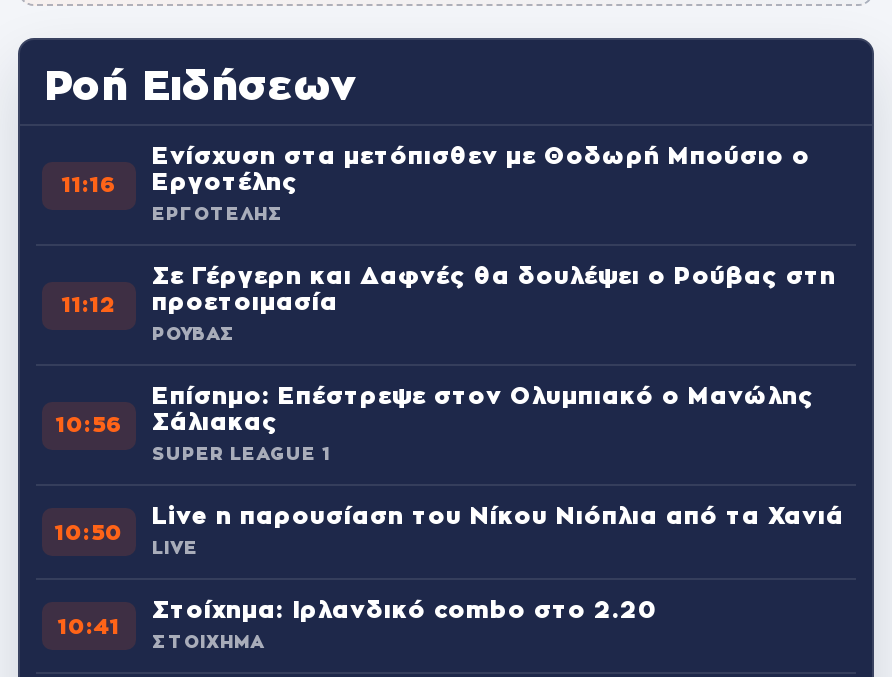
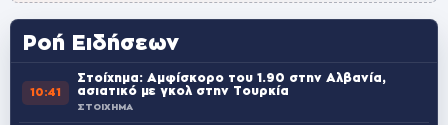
[152,142,810,224] Ενίσχυση στα μετόπισθεν με Θοδωρή Μπούσιο ο | Εργοτέλης | ΕΡΓΟΤΕΛΗΣ -> none
[62,172,116,196] 11:16 -> none
[152,262,836,344] Σε Γέργερη και Δαφνές θα δουλέψει ο Ρούβας στη | προετοιμασία | ΡΟΥΒΑΣ -> none
[62,292,116,316] 11:12 -> none
[55,382,814,543] Επίσημο: Επέστρεψε στον Ολυμπιακό ο Μανώλης | Σάλιακας | SUPER LEAGUE 1 | 10:50 -> none
[56,412,122,436] 10:56 -> none
[152,502,844,558] Live η παρουσίαση του Νίκου Νιόπλια από τα Χανιά | LIVE -> none
[152,596,658,622] Στοίχημα: Ιρλανδικό combo στο 2.20 -> [77,71,386,97] Στοίχημα: Αμφίσκορο του 1.90 στην Αλβανία, | ασιατικό με γκολ στην Τουρκία

